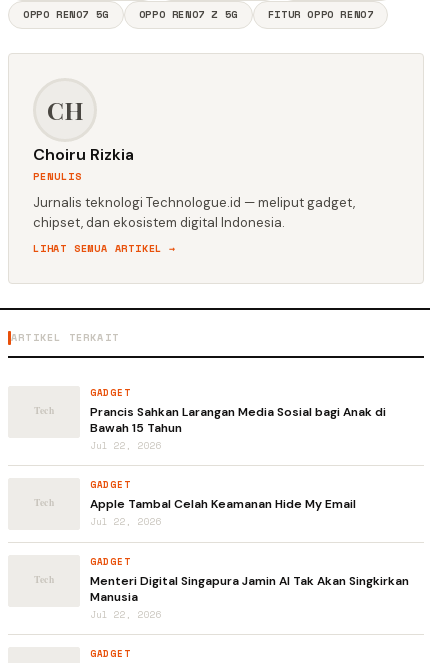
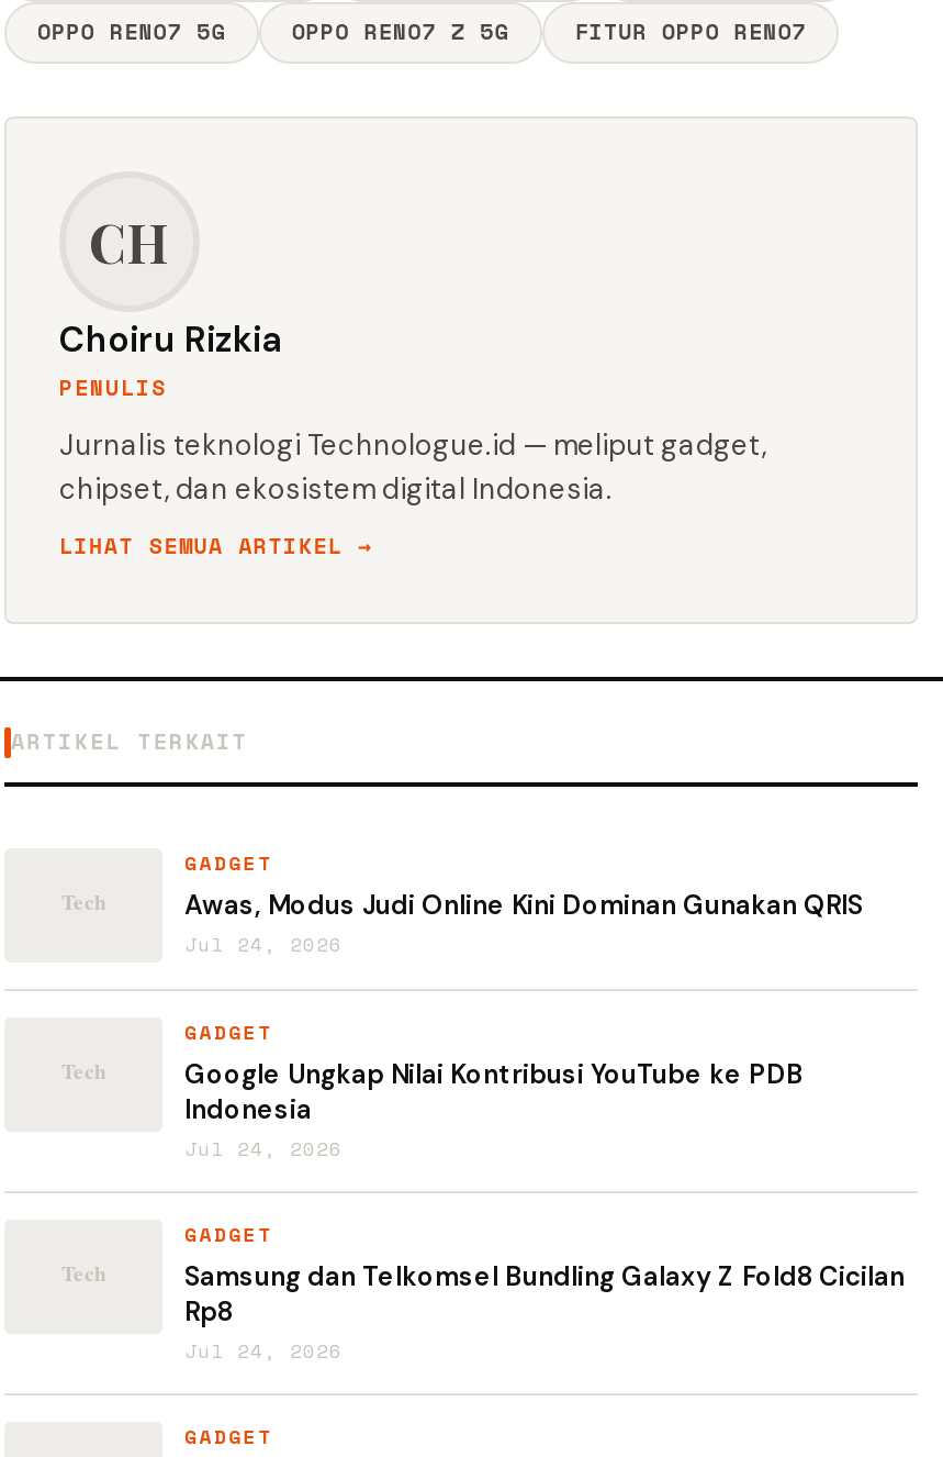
[90,404,386,452] Prancis Sahkan Larangan Media Sosial bagi Anak di | Bawah 15 Tahun | Jul 22, 2026 -> [184,888,863,958] Awas, Modus Judi Online Kini Dominan Gunakan QRIS | Jul 24, 2026
[90,496,356,528] Apple Tambal Celah Keamanan Hide My Email | Jul 22, 2026 -> [184,1057,804,1162] Google Ungkap Nilai Kontribusi YouTube ke PDB | Indonesia | Jul 24, 2026
[90,573,409,621] Menteri Digital Singapura Jamin AI Tak Akan Singkirkan | Manusia | Jul 22, 2026 -> [184,1259,905,1364] Samsung dan Telkomsel Bundling Galaxy Z Fold8 Cicilan | Rp8 | Jul 24, 2026

